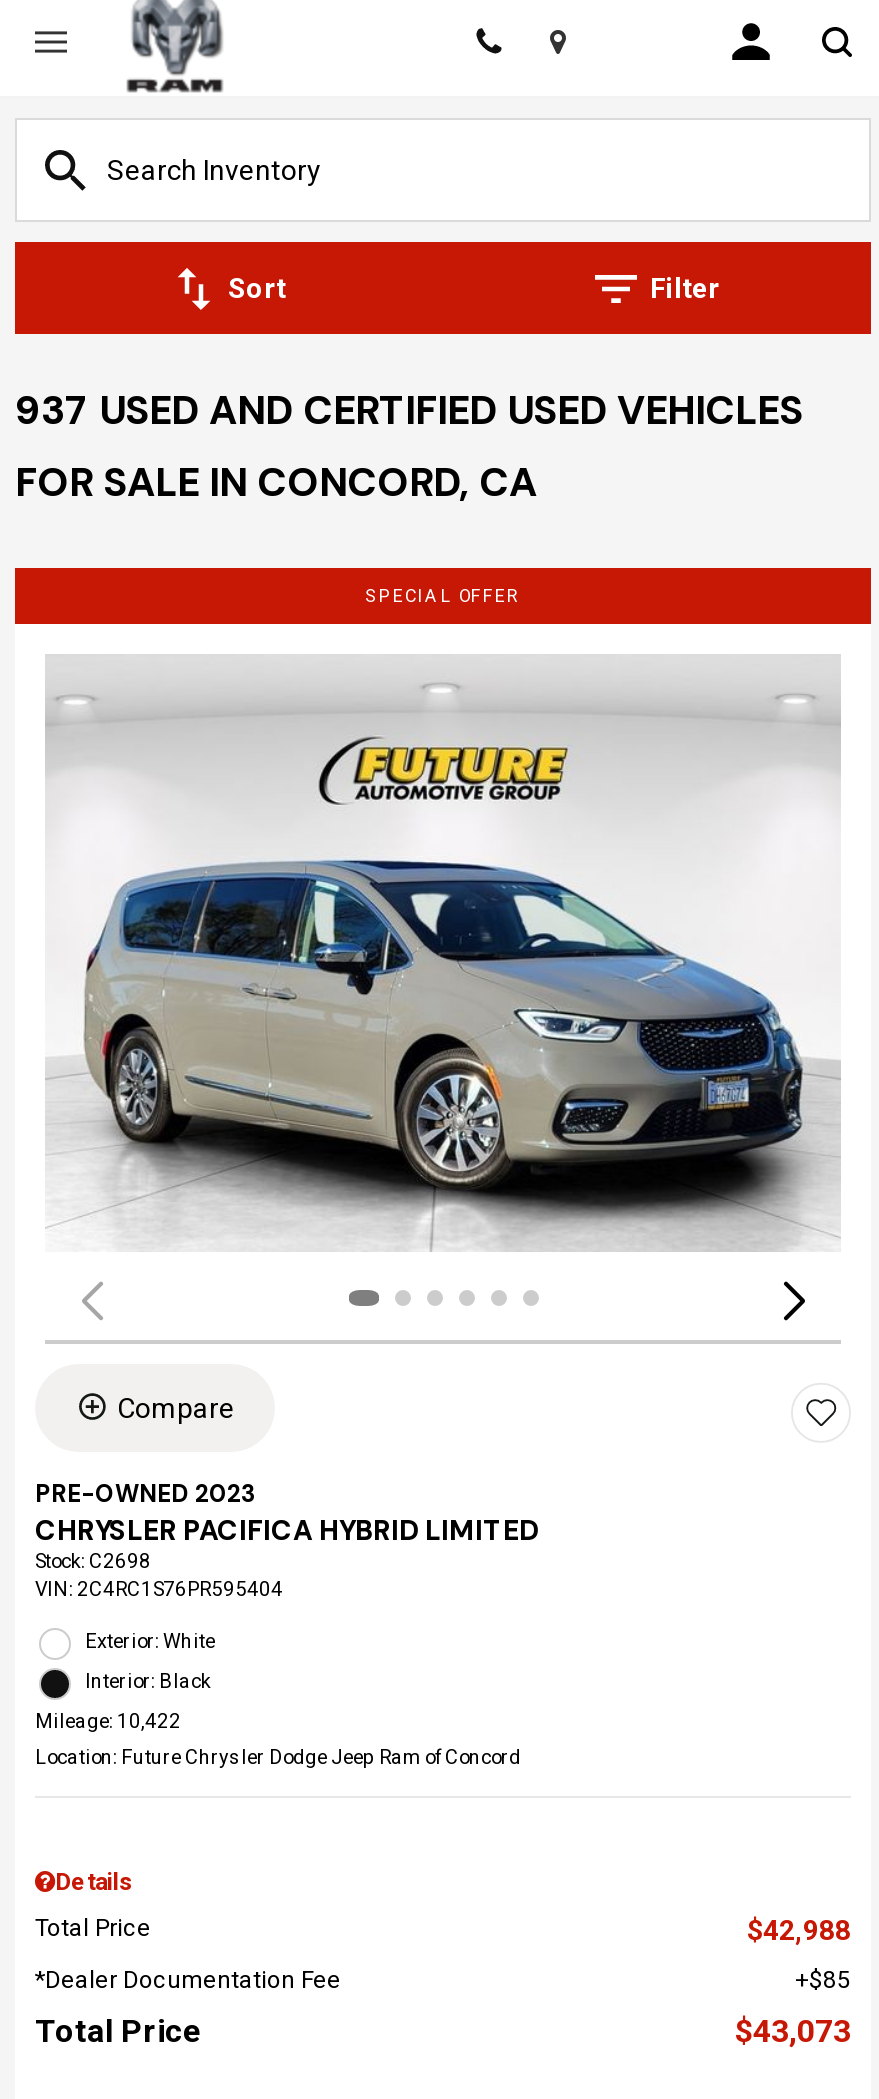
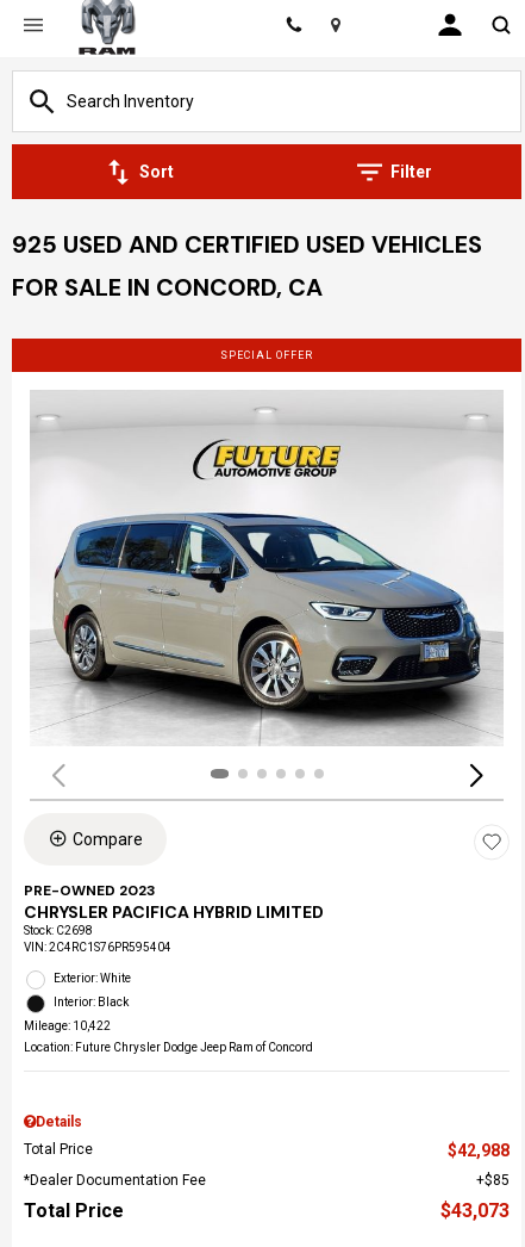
[15,384,803,436] 937 USED AND CERTIFIED USED VEHICLES -> [12,229,482,260] 925 USED AND CERTIFIED USED VEHICLES

